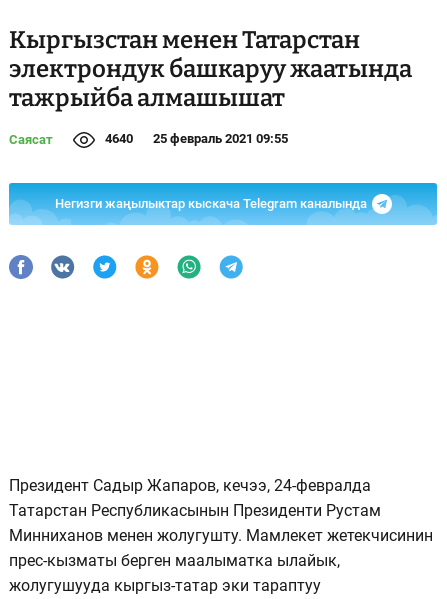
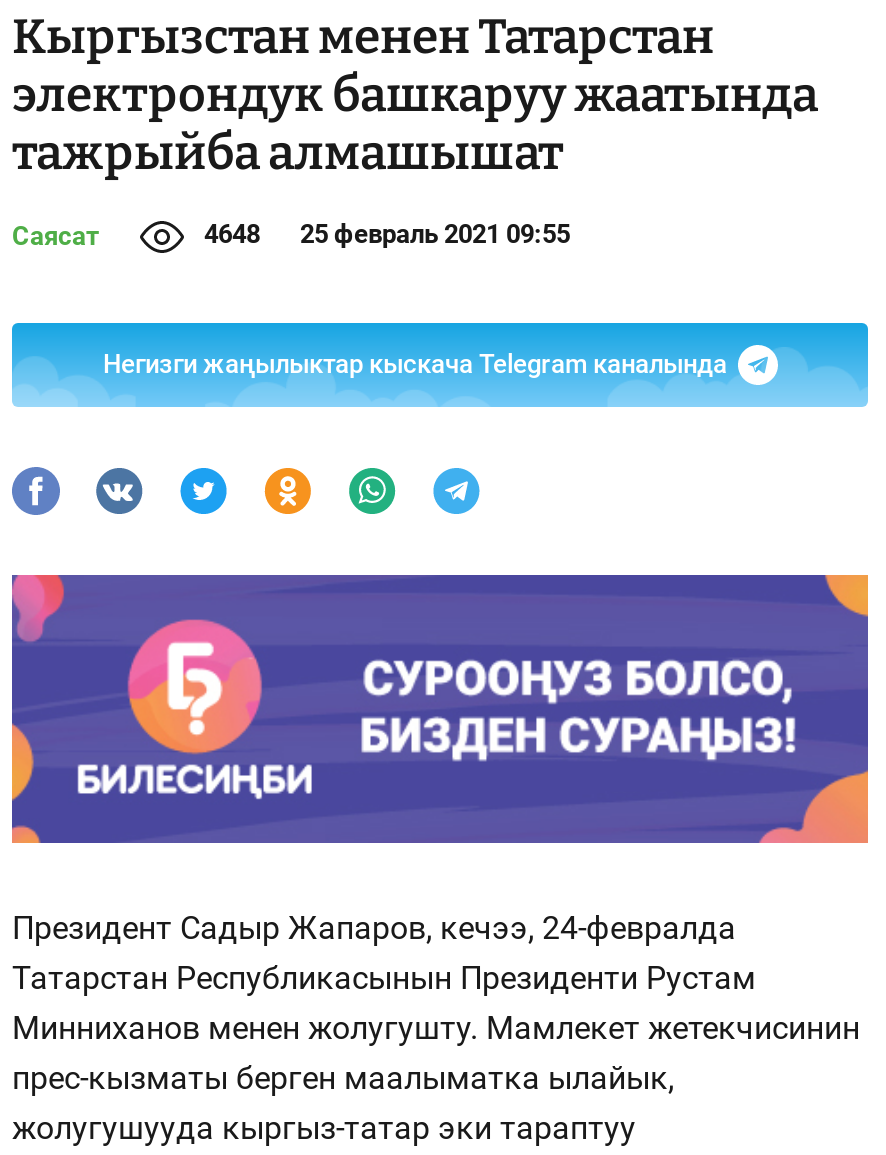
[105,131,288,146] 4640 25 февраль 2021 09:55 -> [204,219,570,249] 4648 25 февраль 2021 09:55
none -> [10,573,870,845] [image]

